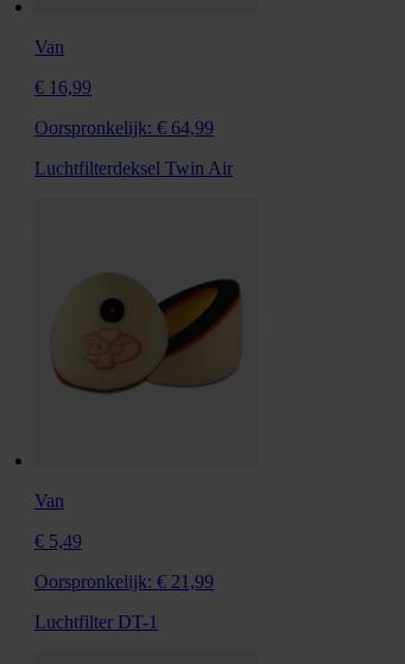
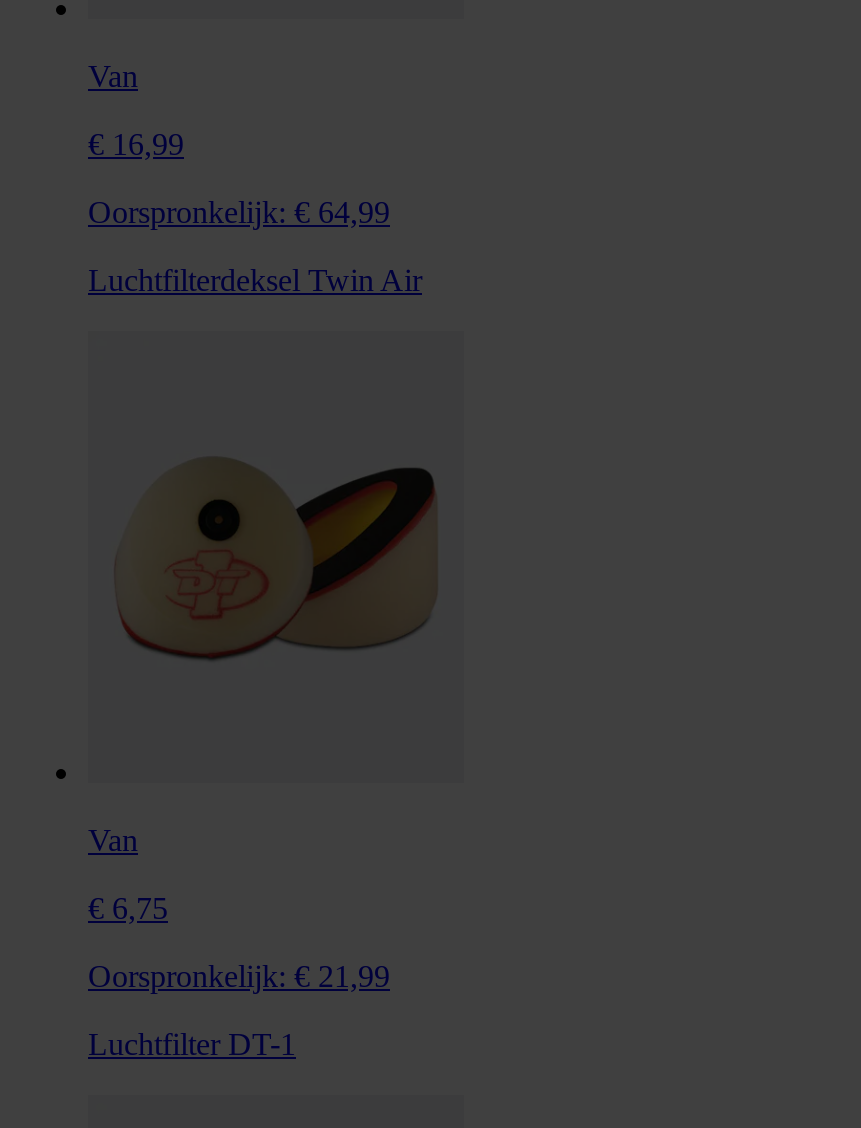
[34,531,82,551] € 5,49 -> [88,891,168,925] € 6,75

